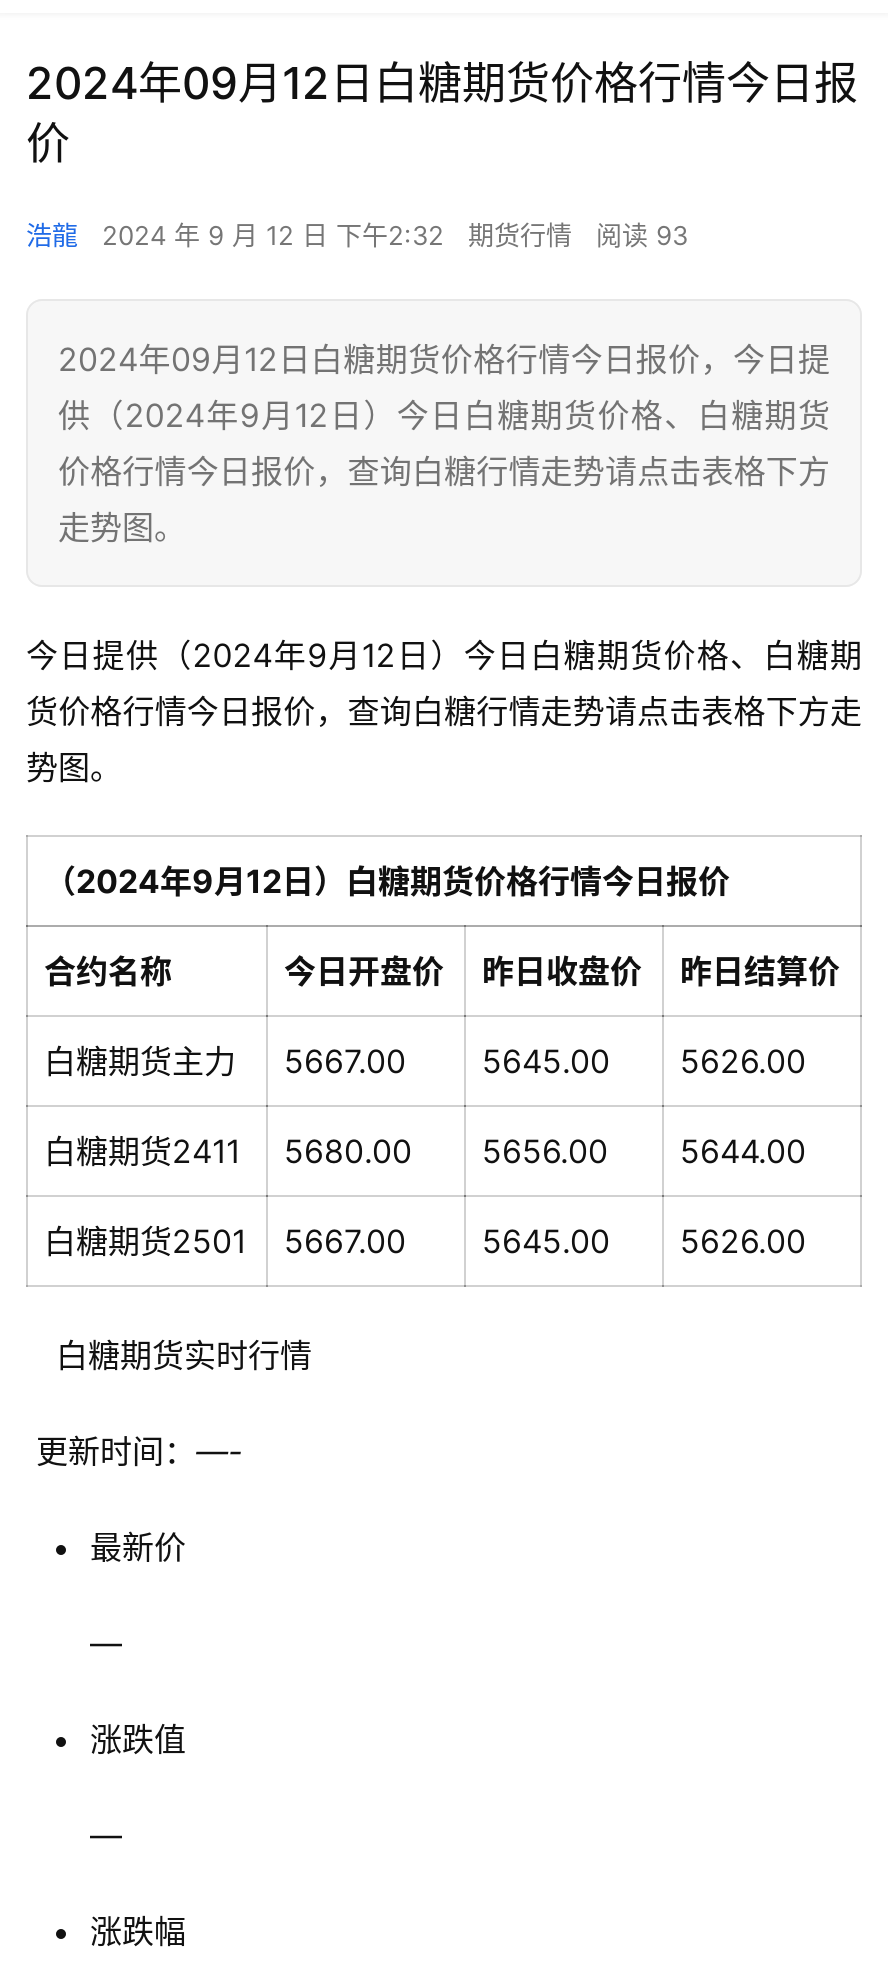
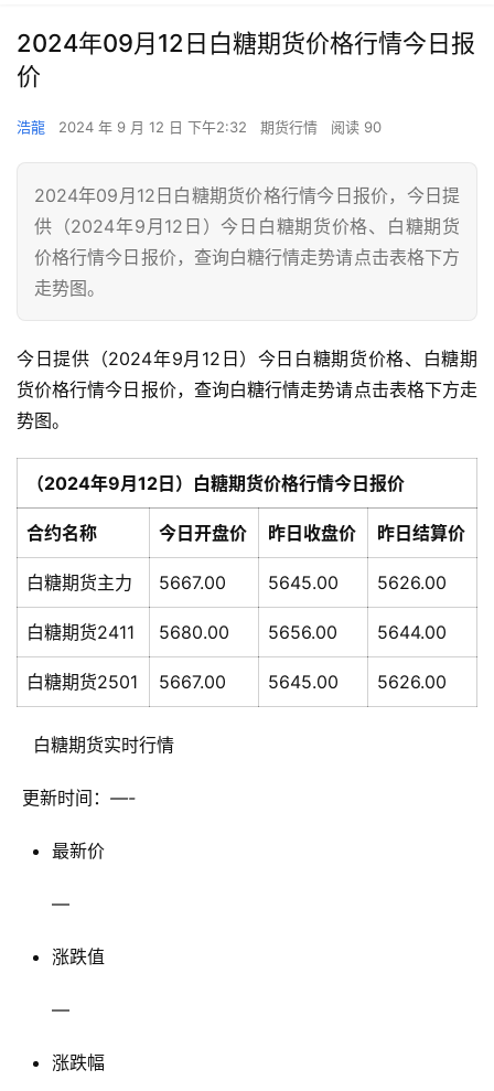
[26,219,688,251] 浩龍 2024 年 9 月 12 日 下午2:32 期货行情 阅读 93 -> [17,118,382,136] 浩龍 2024 年 9 月 12 日 下午2:32 期货行情 阅读 90

